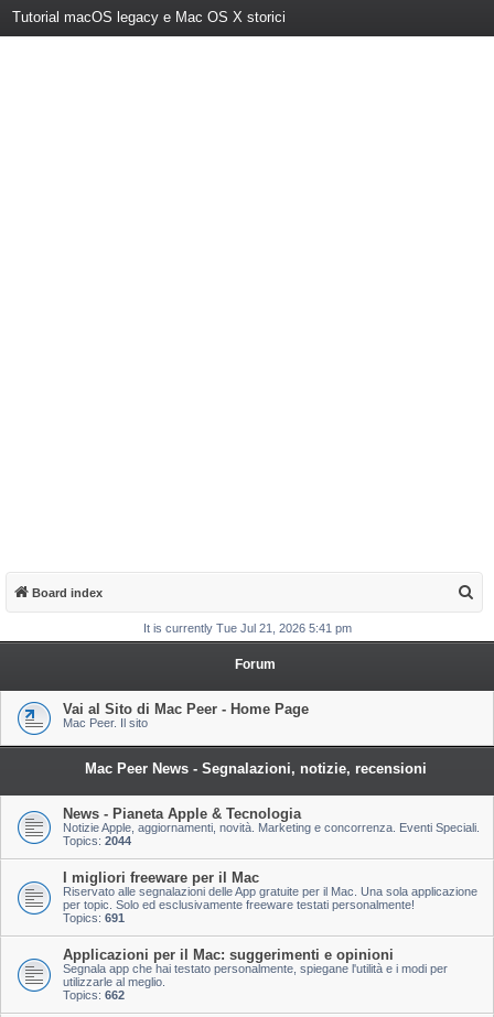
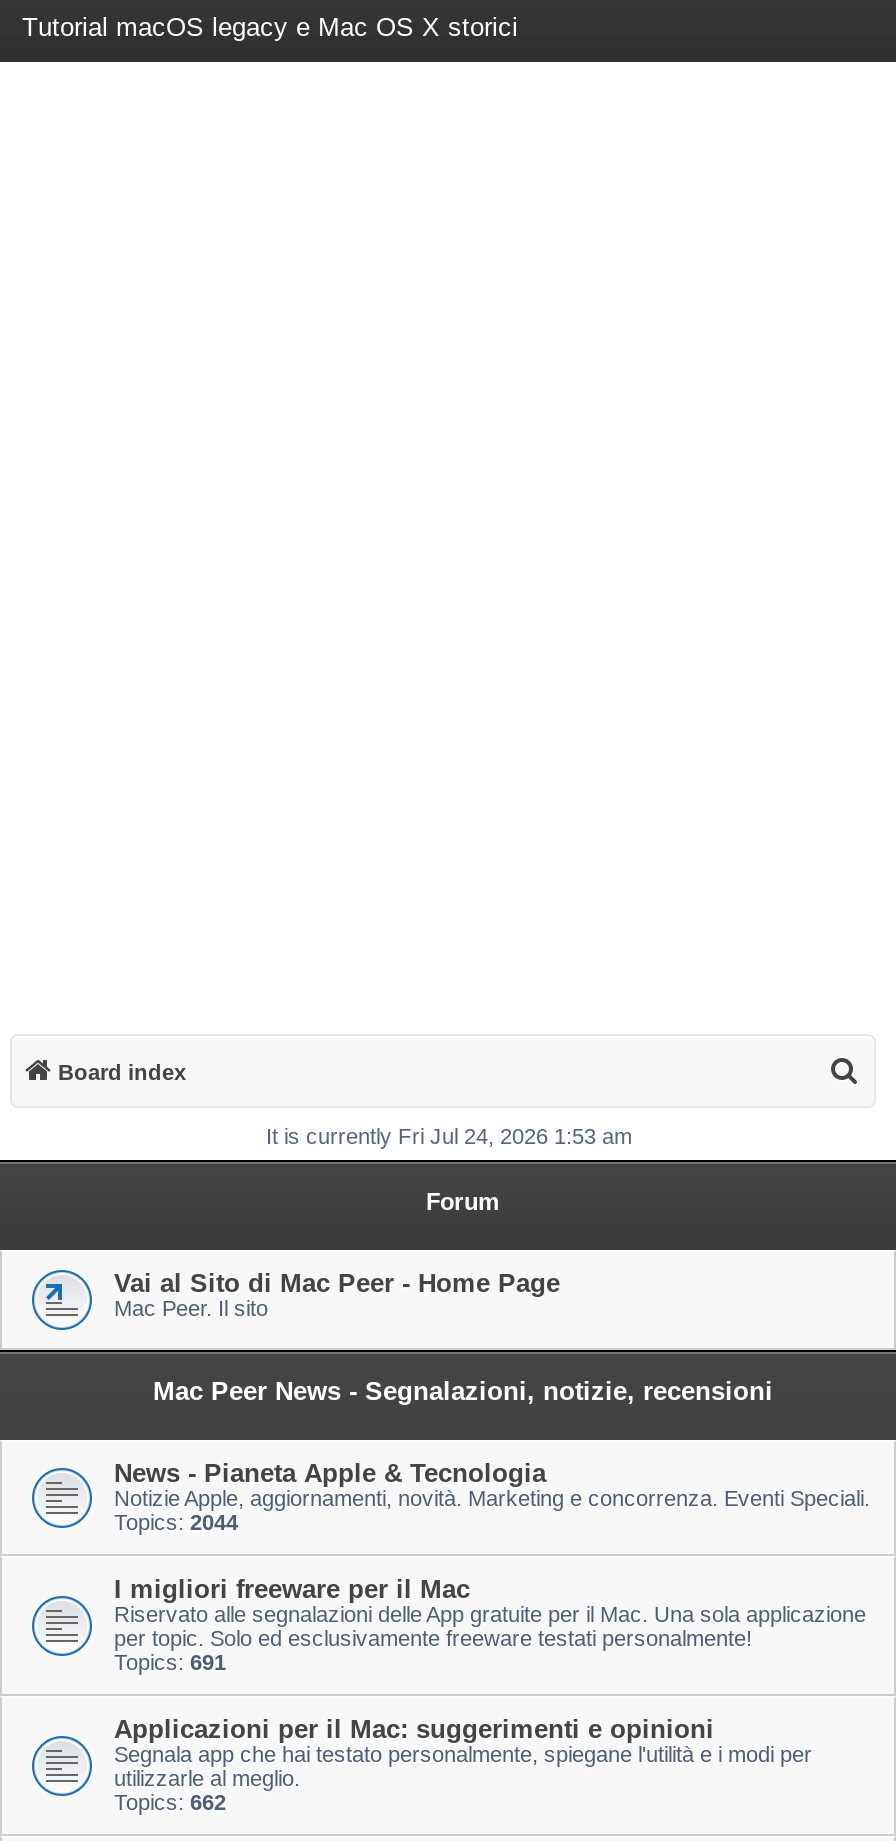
[143,621,352,635] It is currently Tue Jul 21, 2026 5:41 pm -> [266,1124,632,1148] It is currently Fri Jul 24, 2026 1:53 am

